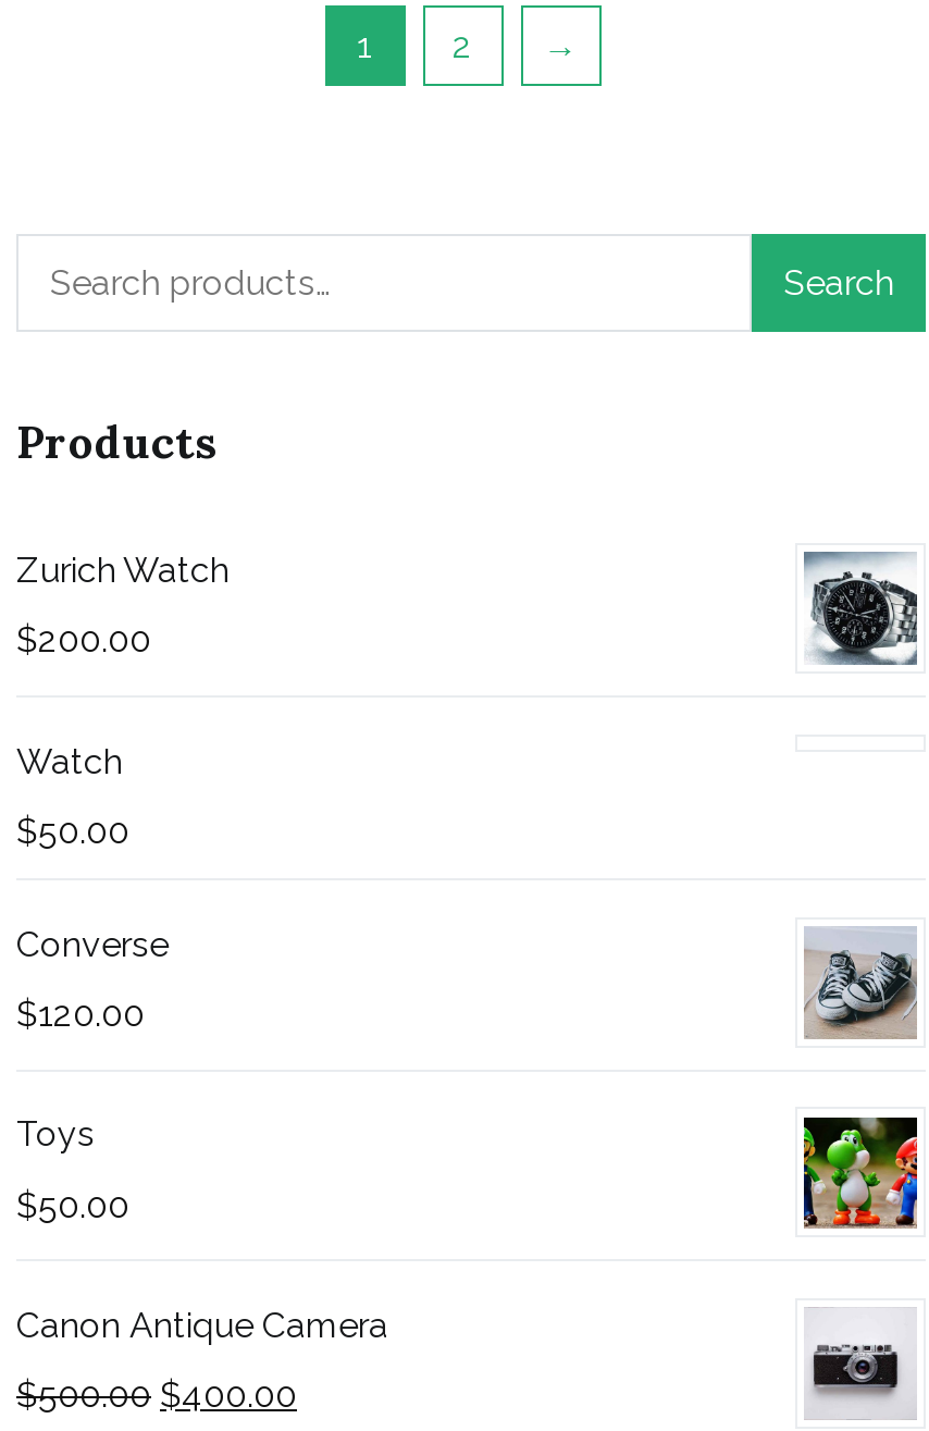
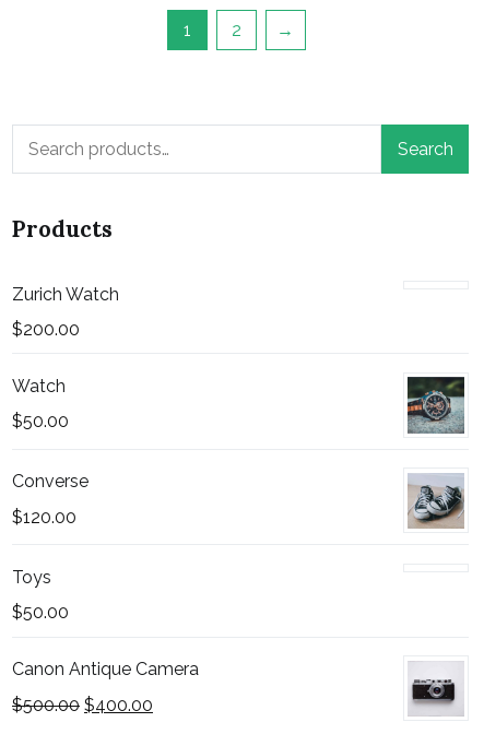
[802,551,919,668] [image] -> none
none -> [406,376,465,435] [image]
[802,1114,919,1230] [image] -> none

